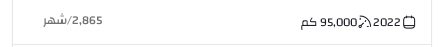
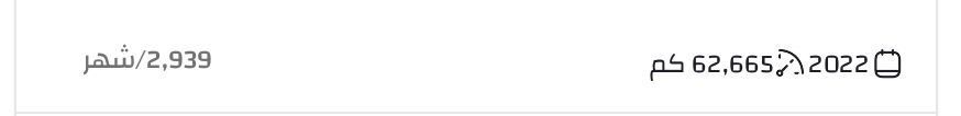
[44,8,104,30] 2,865 /شهر -> [85,34,214,82] 2,939 /شهر
[302,10,402,32] 2022 95,000 كم -> [652,38,872,86] 2022 62,665 كم

